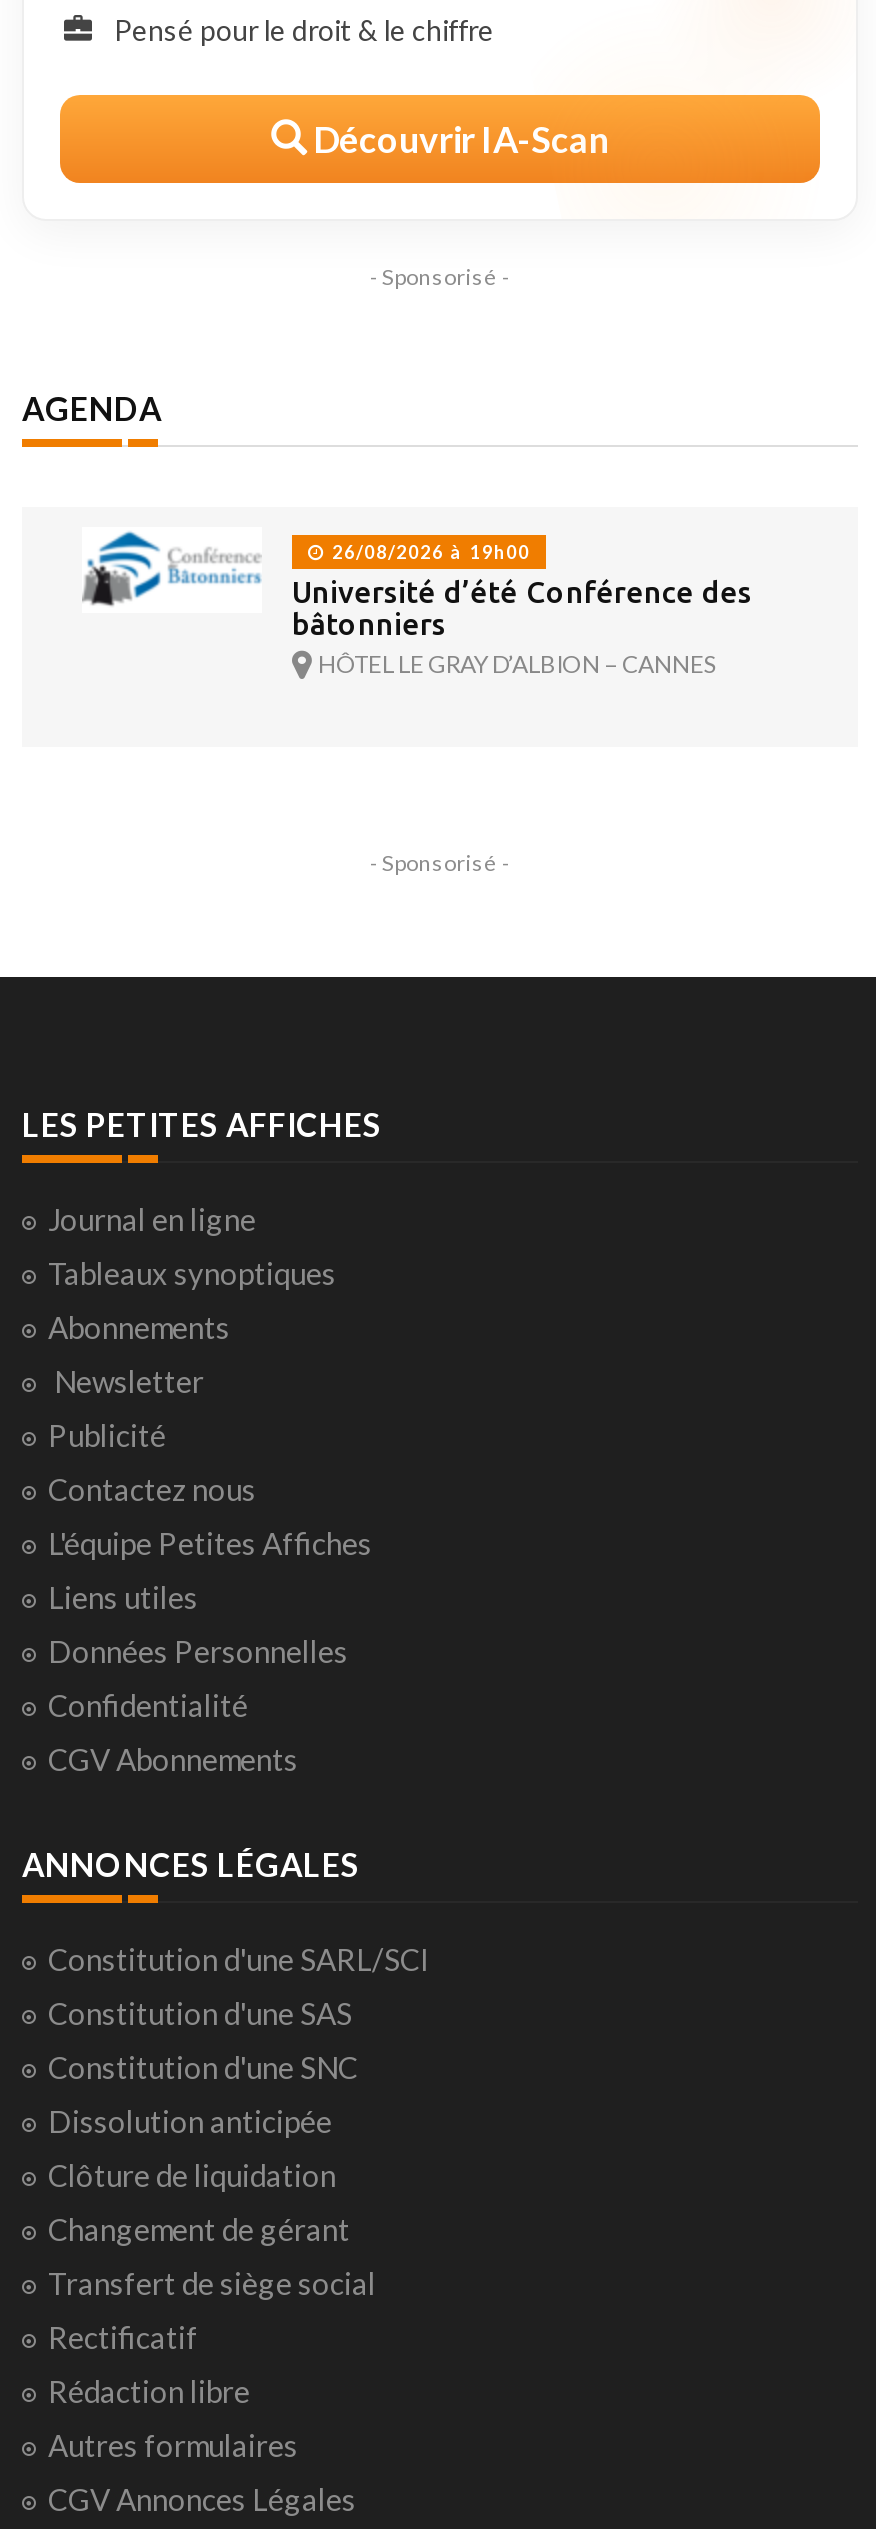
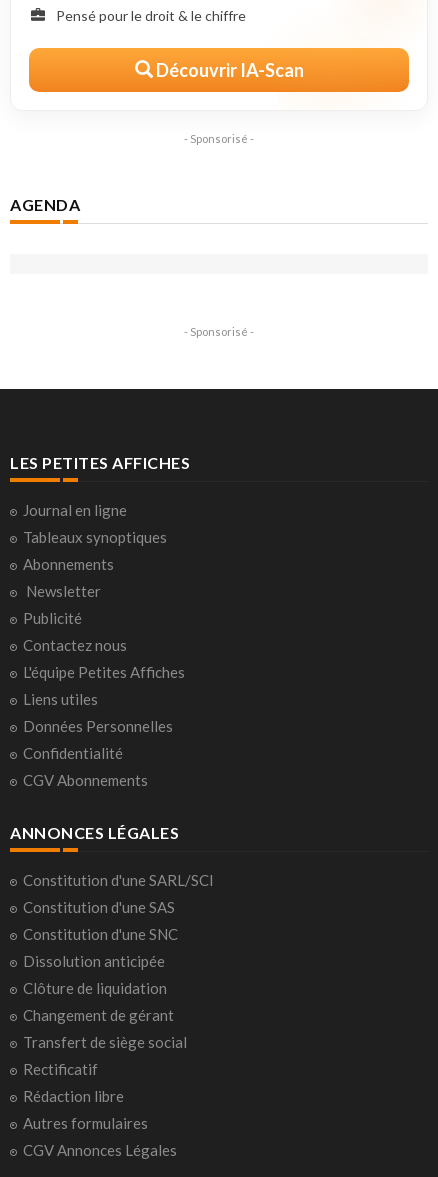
[82,531,752,680] [image] | 26/08/2026 à 19h00 | Université d’été Conférence des | bâtonniers | HÔTEL LE GRAY D’ALBION – CANNES -> none

